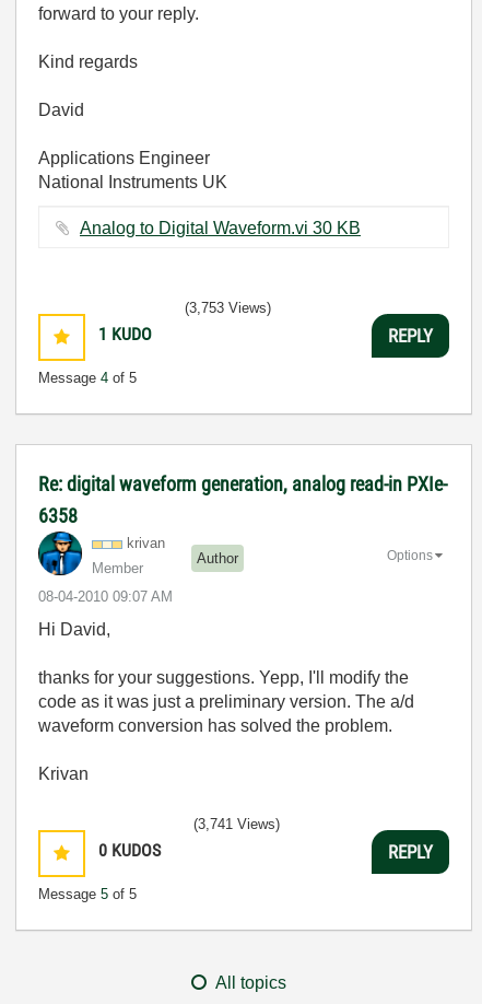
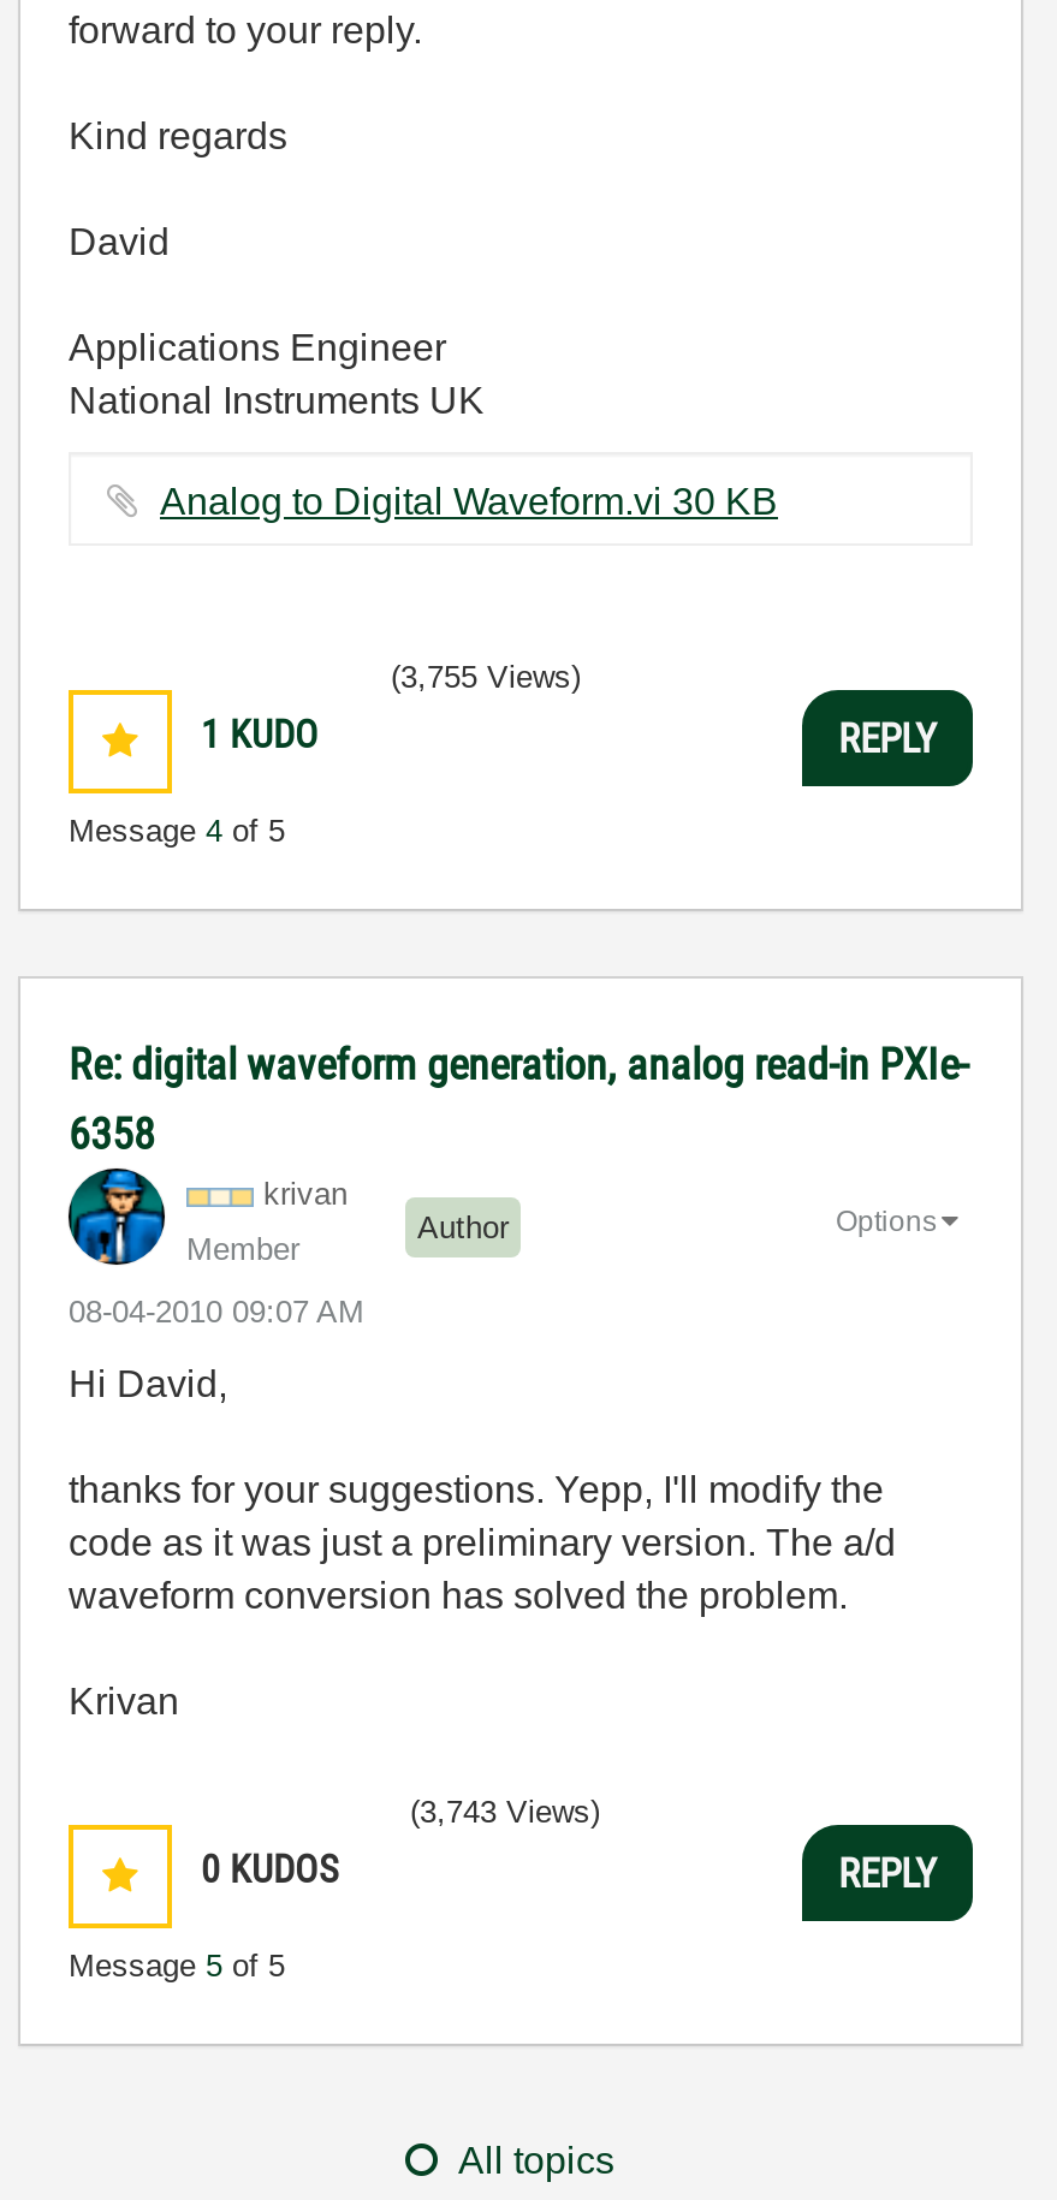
[185,300,271,316] (3,753 Views) -> [391,659,581,695] (3,755 Views)
[193,816,280,832] (3,741 Views) -> [410,1794,600,1830] (3,743 Views)

